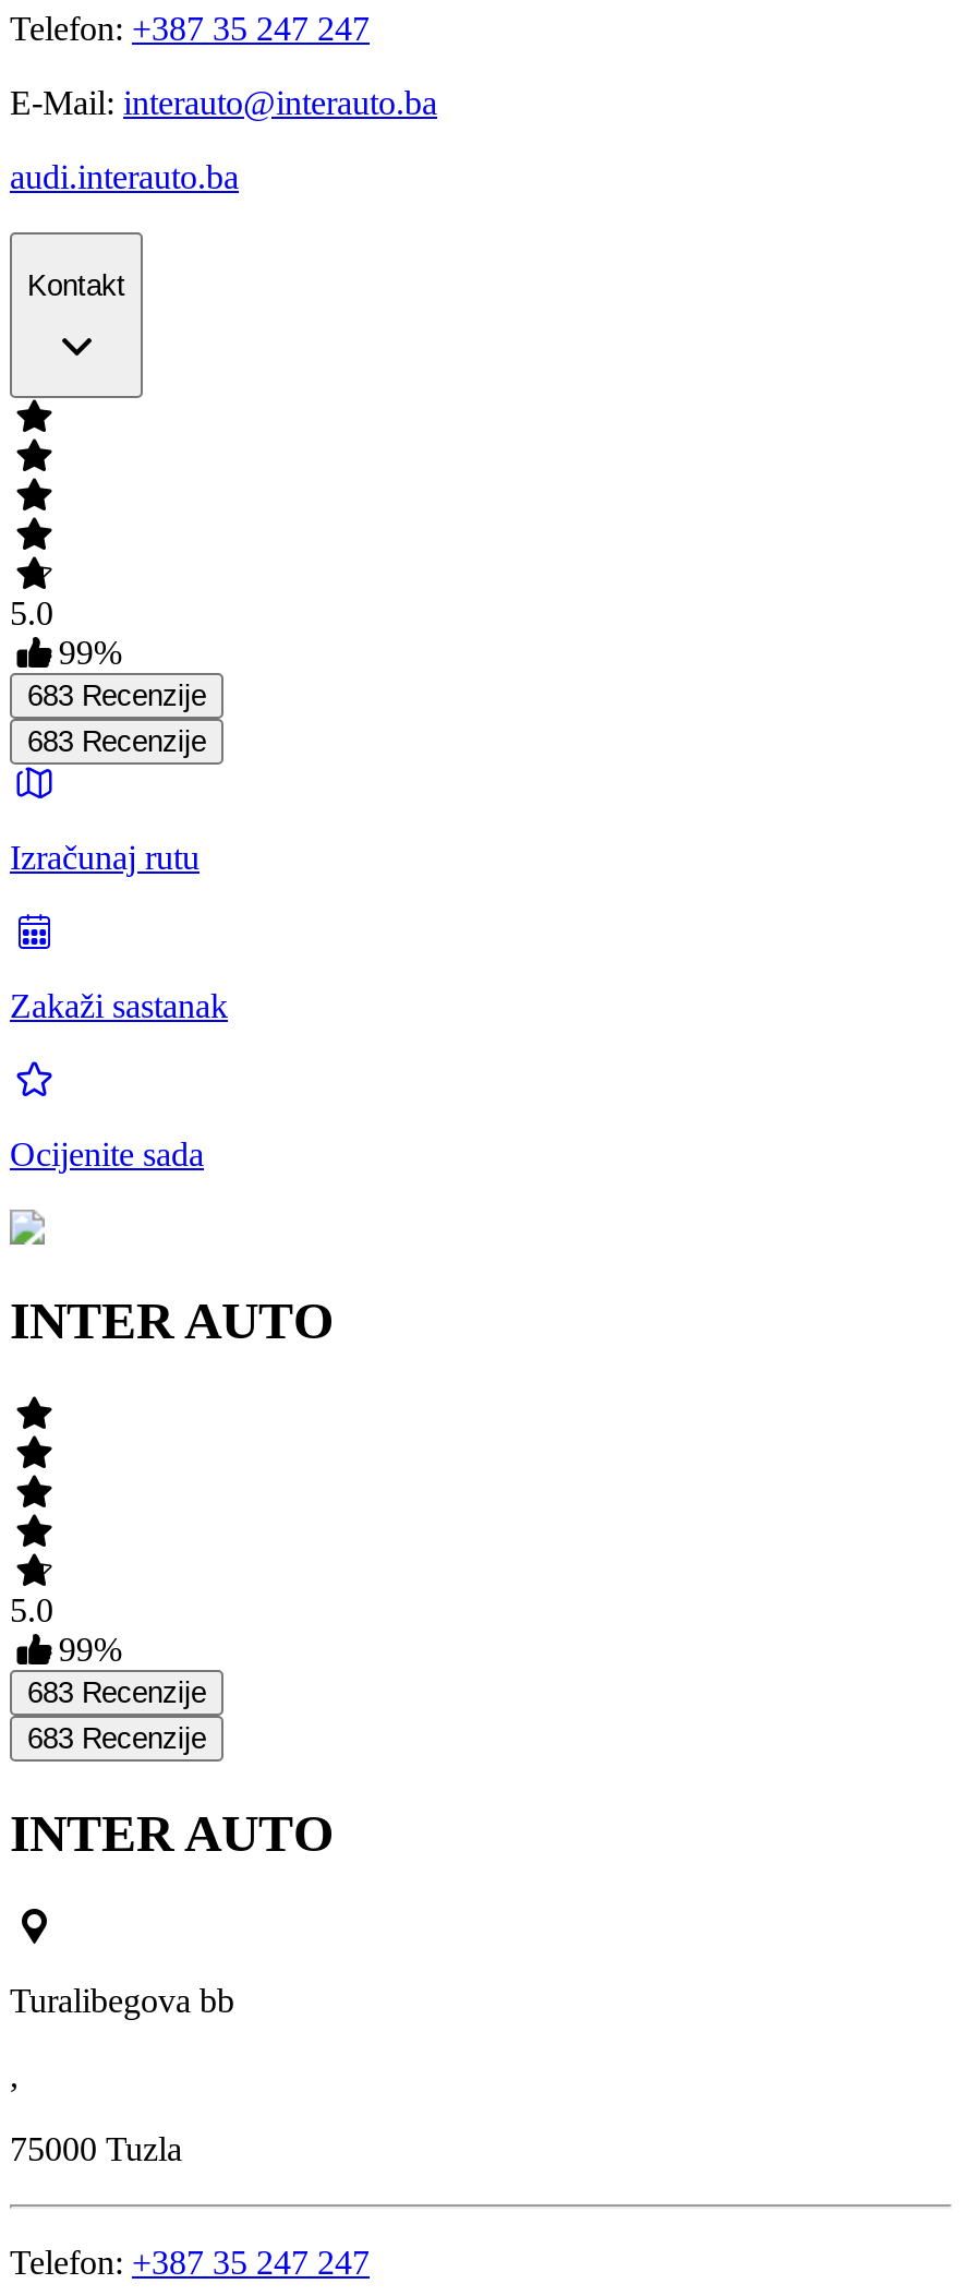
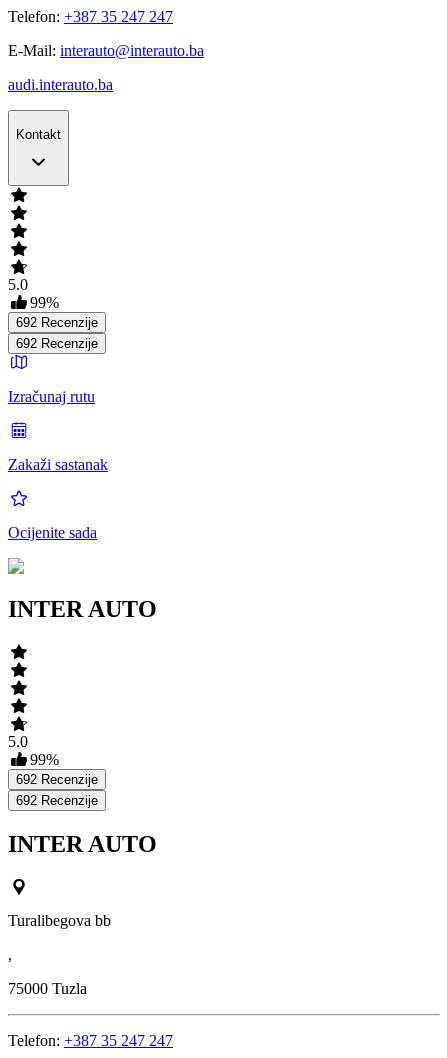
[27,680,206,713] 683 Recenzije -> [16,315,98,330] 692 Recenzije
[27,726,206,759] 683 Recenzije -> [16,336,98,351] 692 Recenzije
[27,1677,206,1710] 683 Recenzije -> [16,772,98,787] 692 Recenzije
[27,1723,206,1755] 683 Recenzije -> [16,793,98,808] 692 Recenzije

